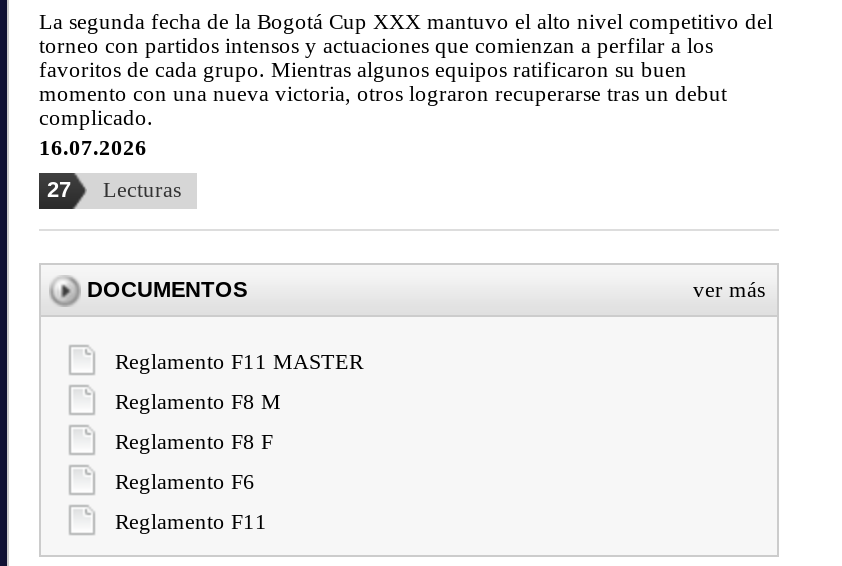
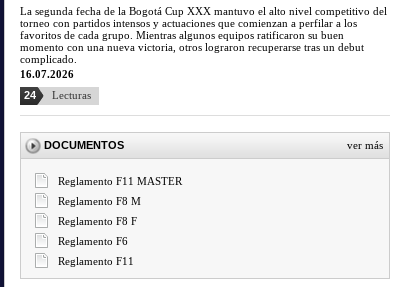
[47,177,181,201] 27 Lecturas -> [24,89,91,101] 24 Lecturas

